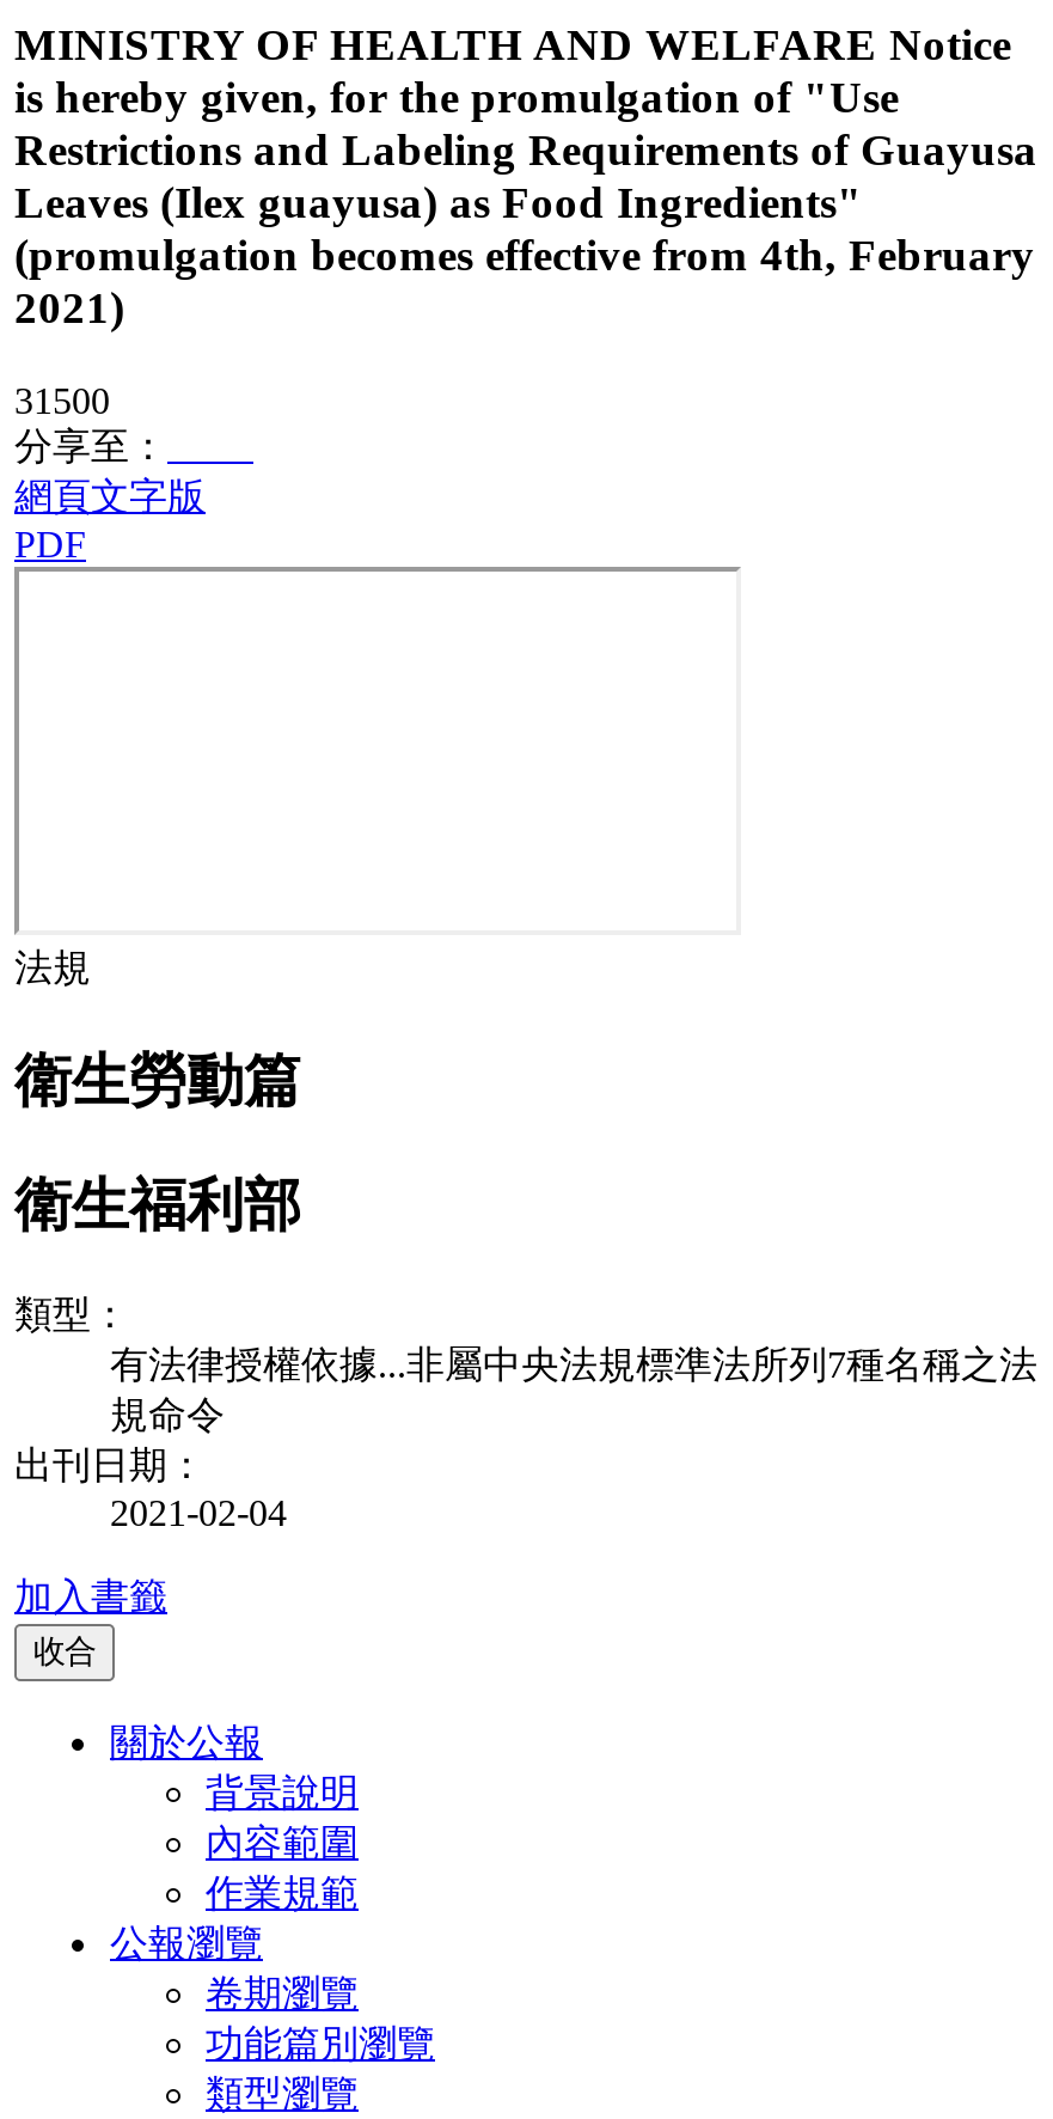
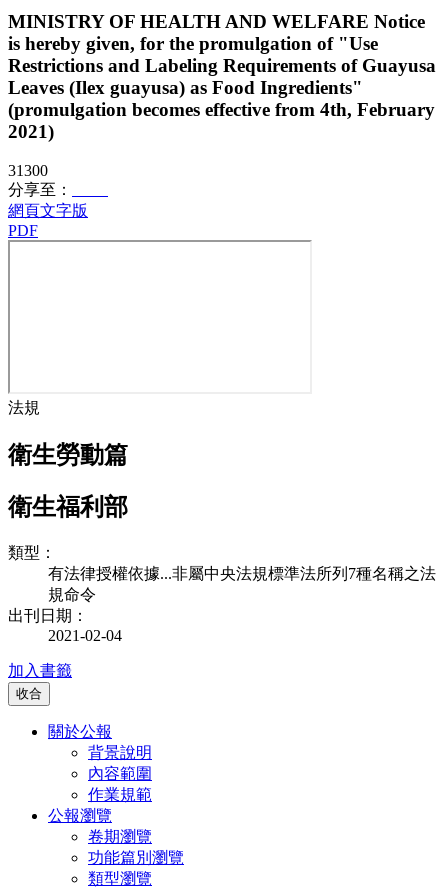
[14,380,110,420] 31500 -> [8,162,48,179] 31300

